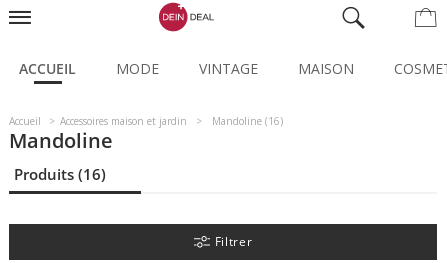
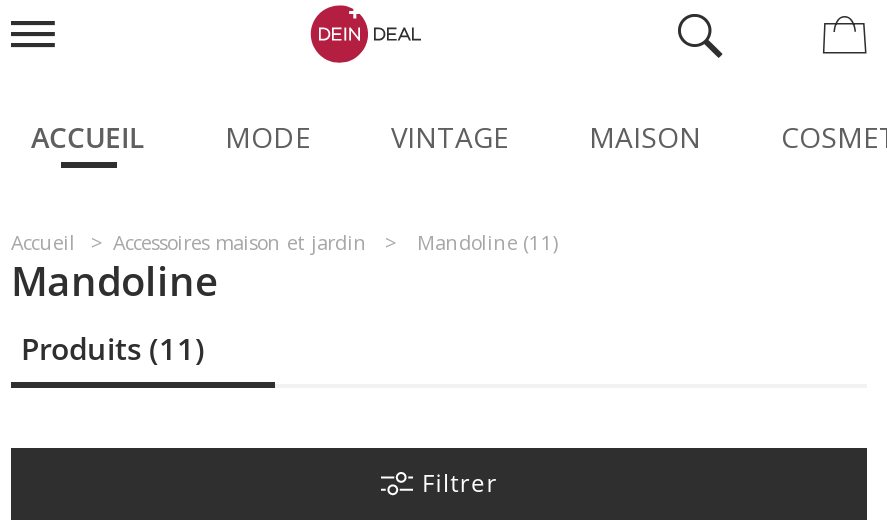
[9,114,283,128] Accueil Accessoires maison et jardin Mandoline (16) -> [11,228,559,256] Accueil Accessoires maison et jardin Mandoline (11)
[14,164,106,184] Produits (16) -> [21,328,205,368] Produits (11)

